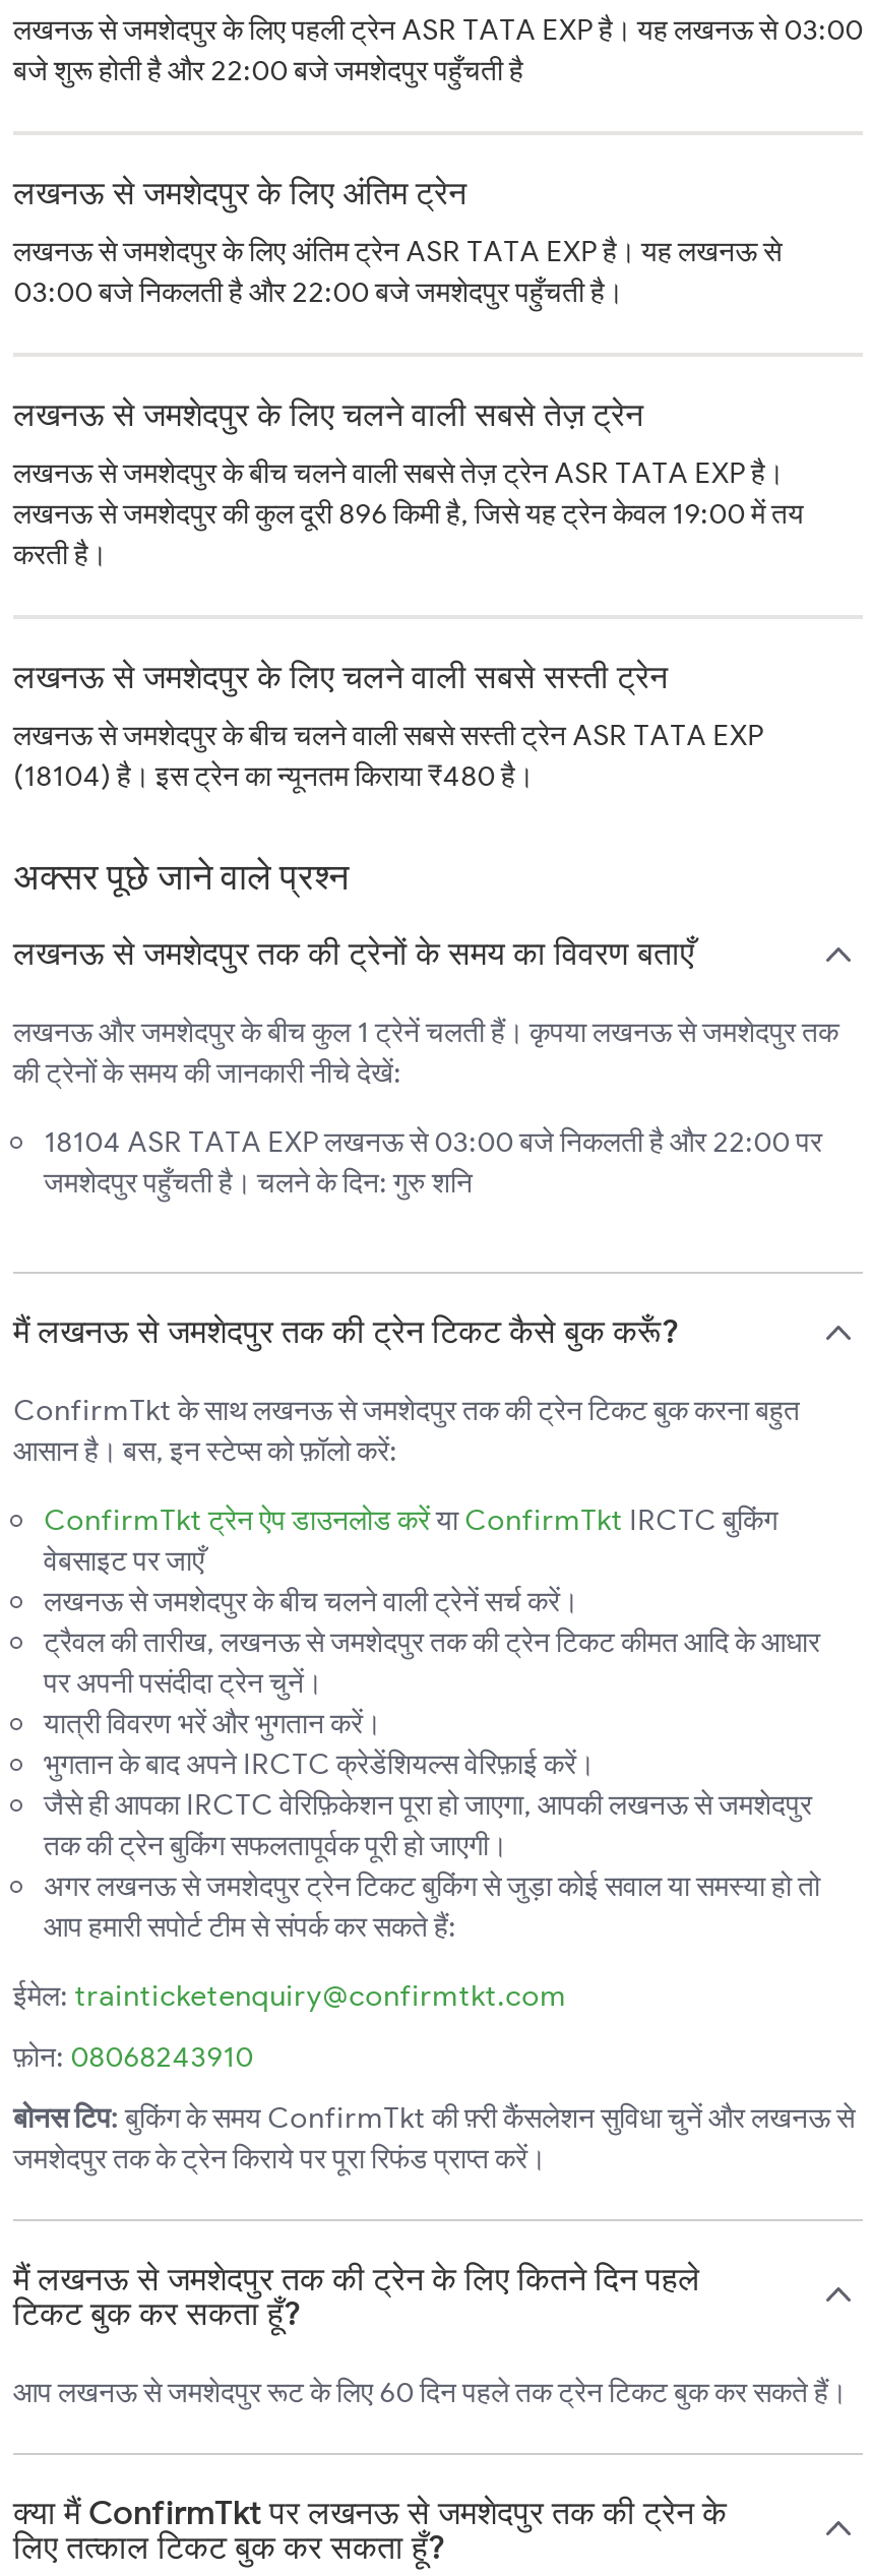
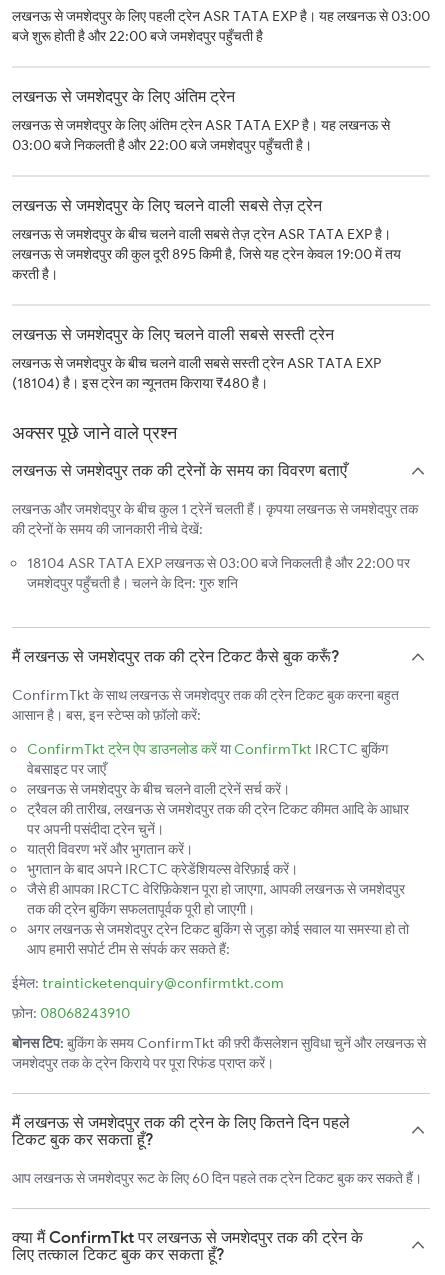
[13,495,804,532] लखनऊ से जमशेदपुर की कुल दूरी 896 किमी है, जिसे यह ट्रेन केवल 19:00 में तय -> [12,245,401,263] लखनऊ से जमशेदपुर की कुल दूरी 895 किमी है, जिसे यह ट्रेन केवल 19:00 में तय

